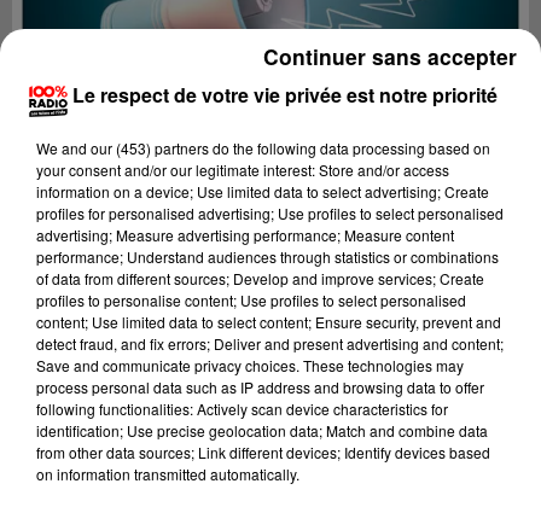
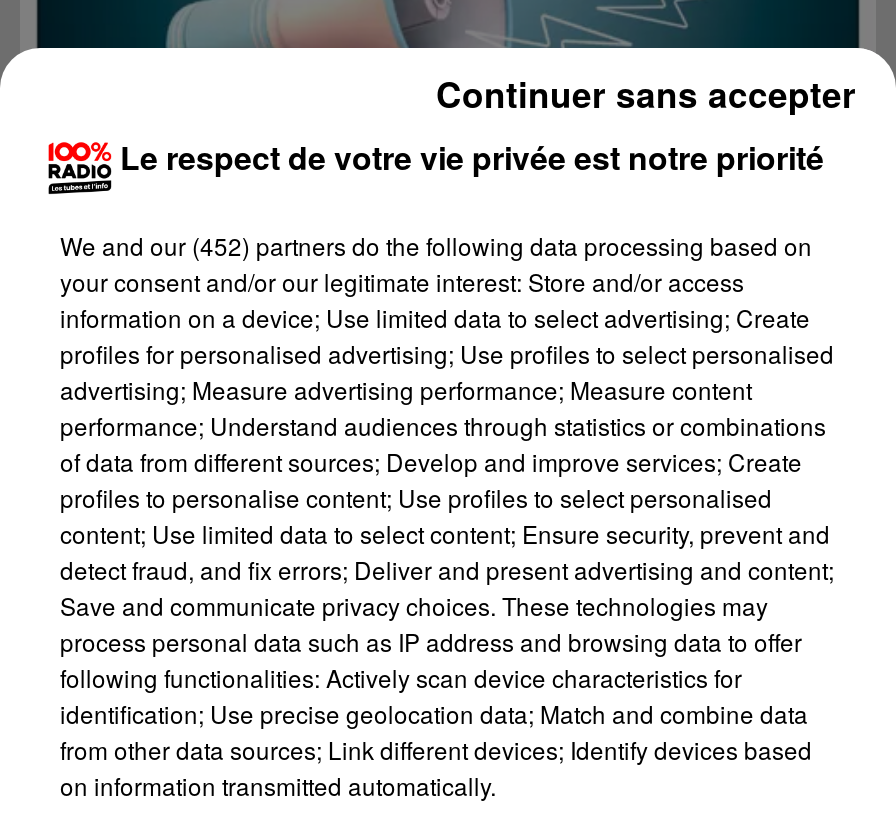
[36,138,490,158] We and our (453) partners do the following data processing based on -> [60,228,812,262] We and our (452) partners do the following data processing based on

